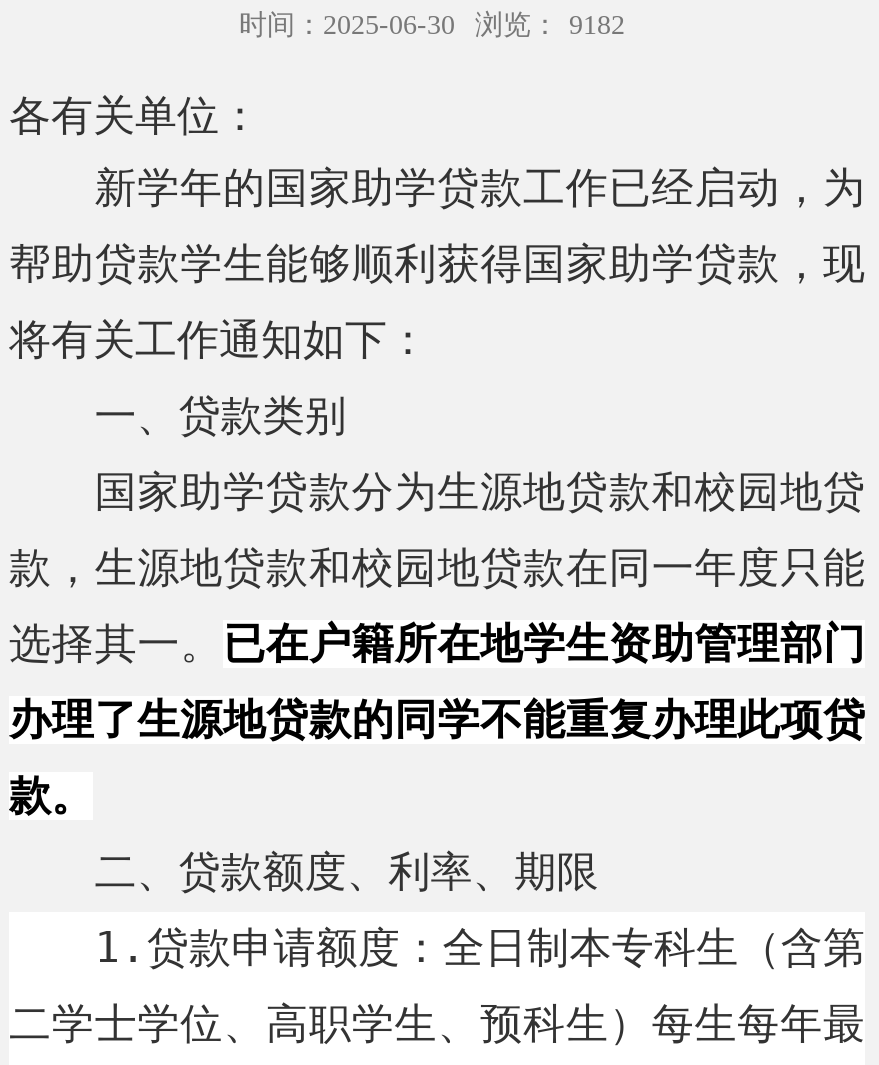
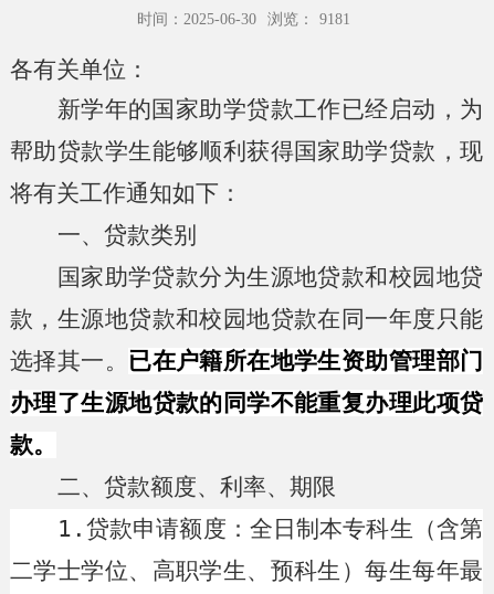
[239,11,625,41] 时间：2025-06-30 浏览： 9182 -> [137,11,350,28] 时间：2025-06-30 浏览： 9181

